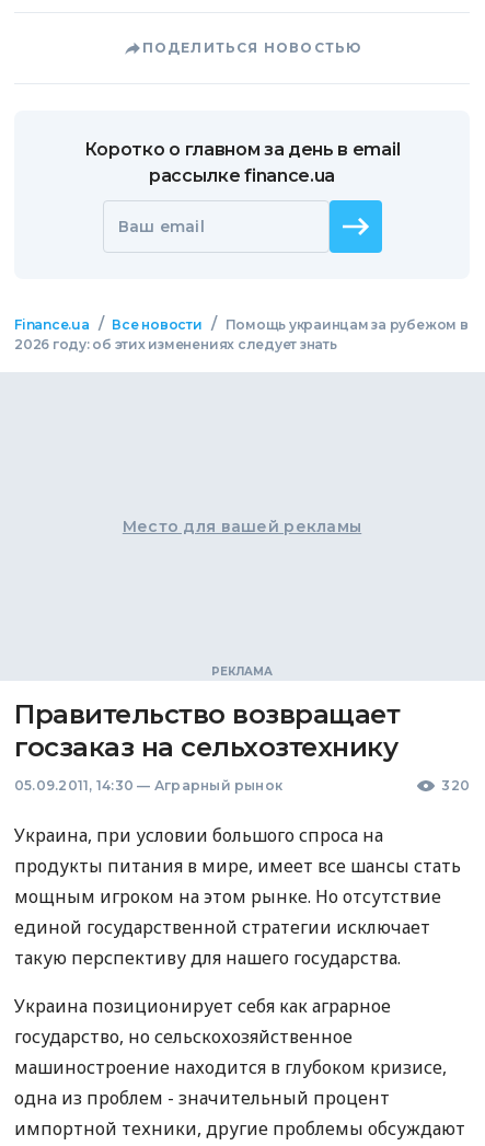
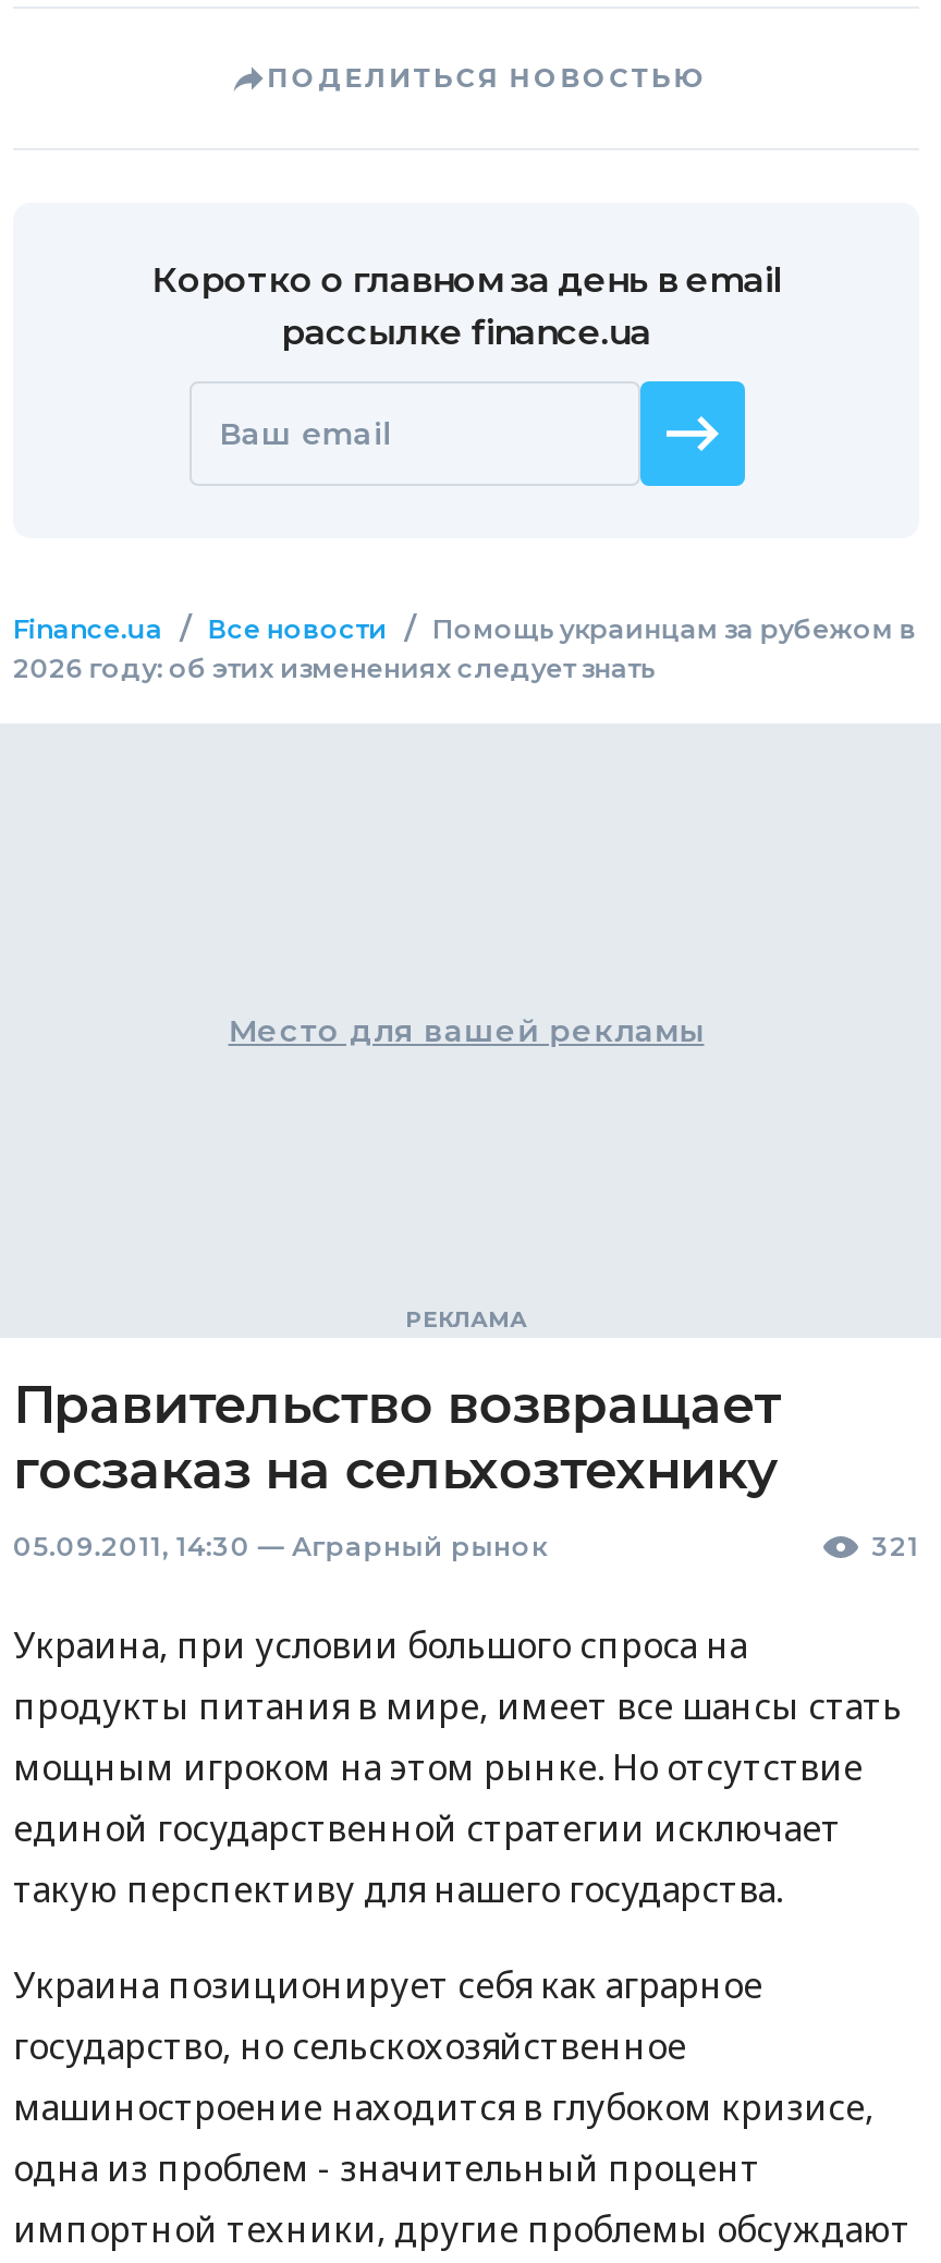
[442,777,470,794] 320 -> [872,1530,919,1562] 321

